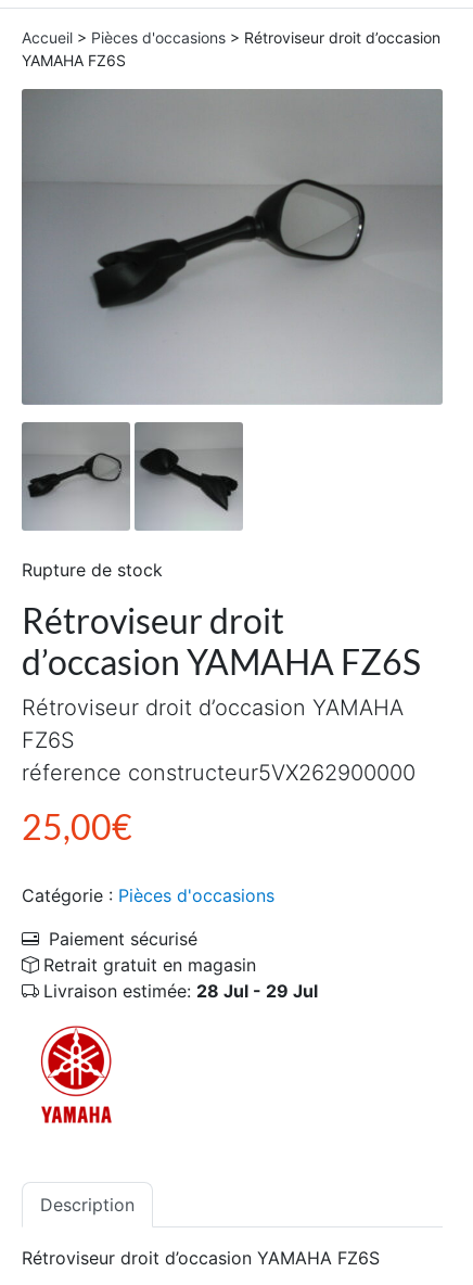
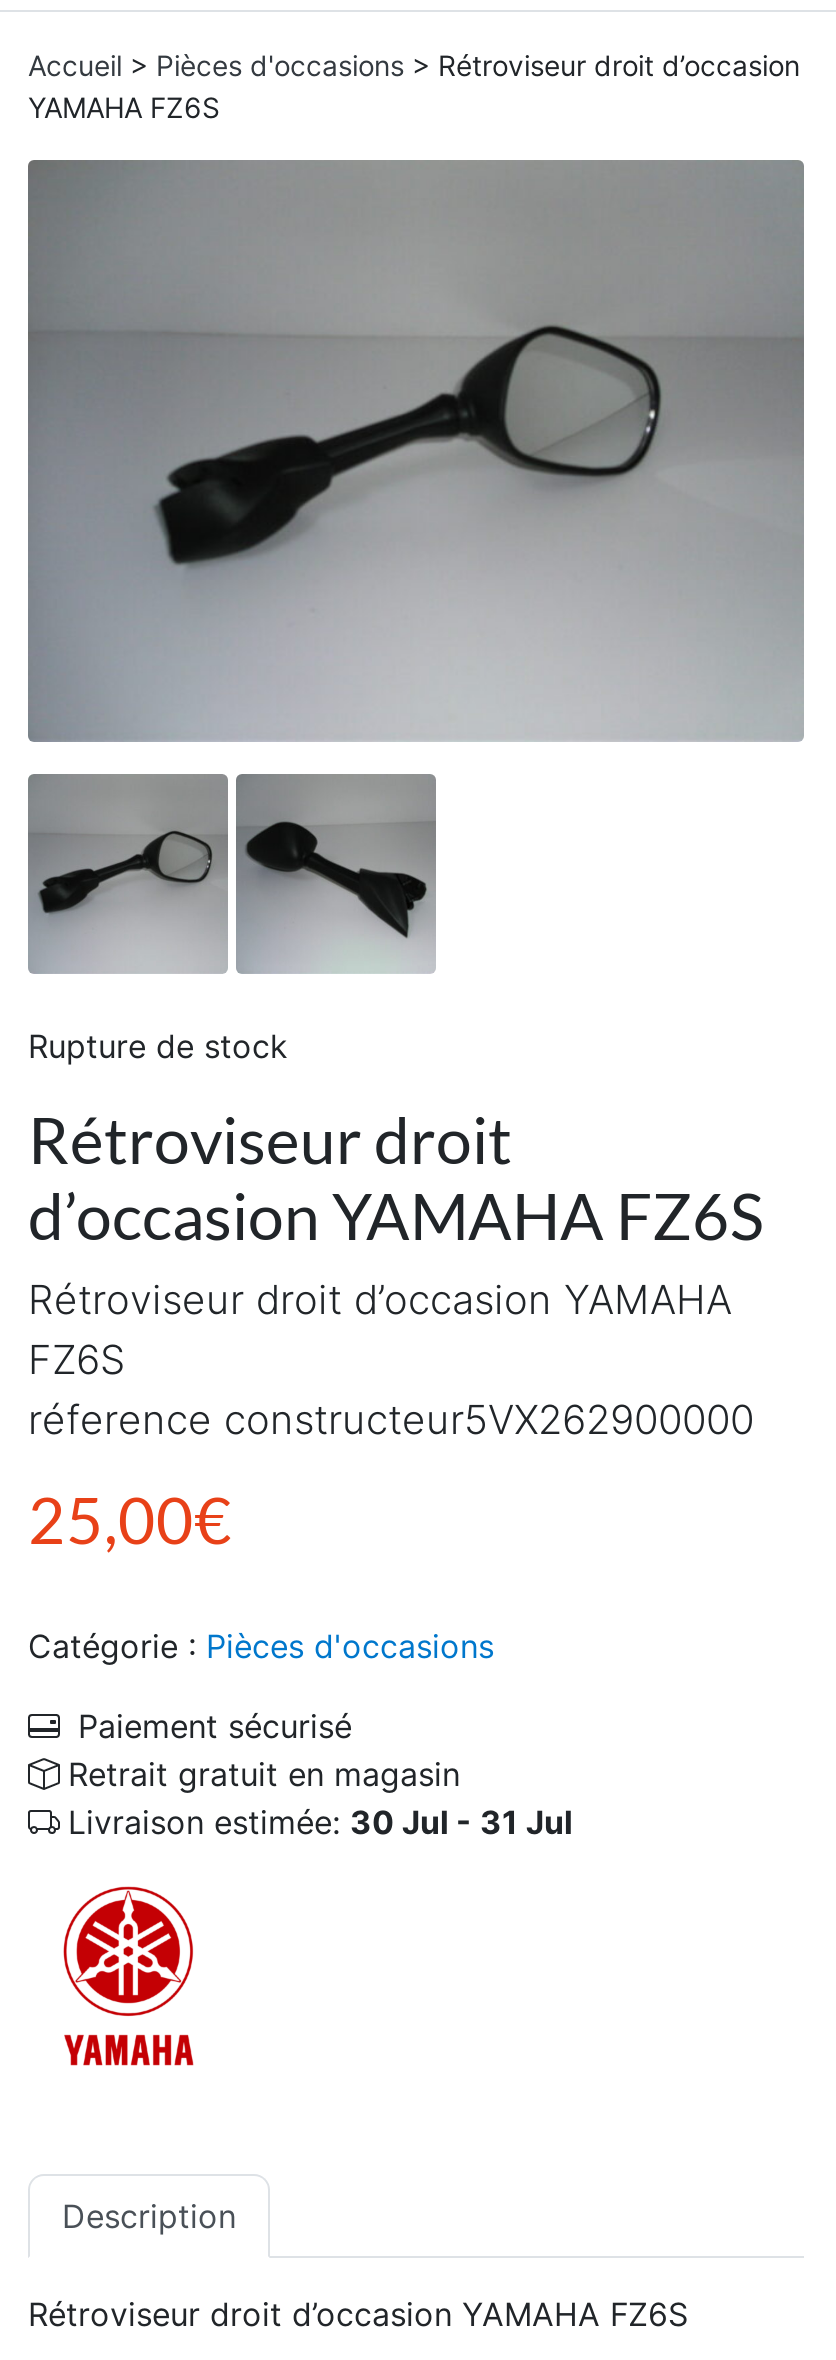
[43,980,318,1002] Livraison estimée: 28 Jul - 29 Jul -> [68,1803,572,1843] Livraison estimée: 30 Jul - 31 Jul

